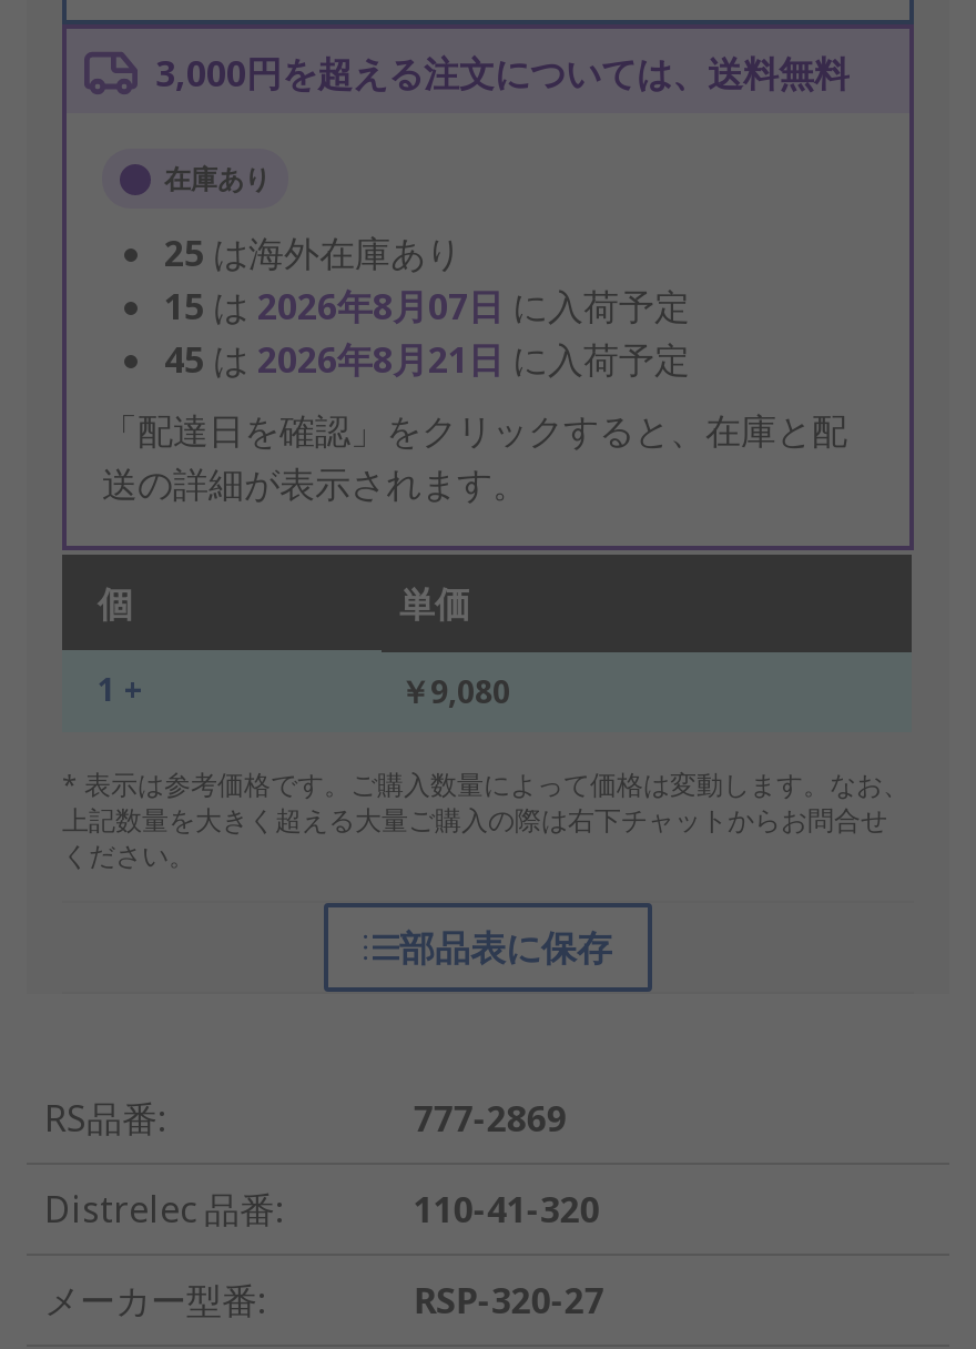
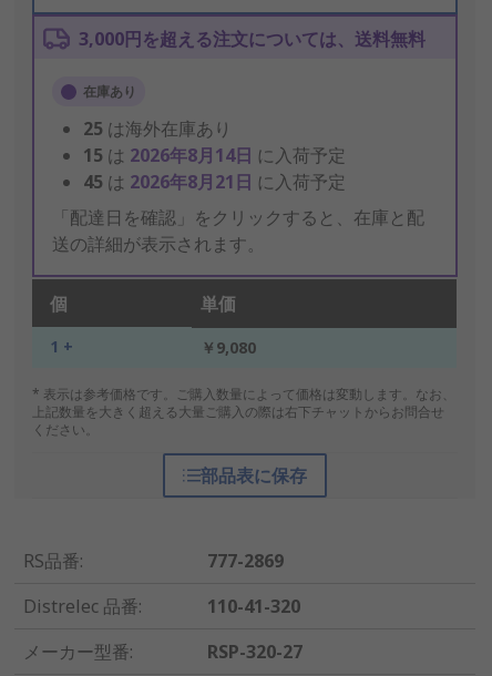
[164,283,690,332] 15は2026年8月07日に入荷予定 -> [83,144,346,168] 15は2026年8月14日に入荷予定

